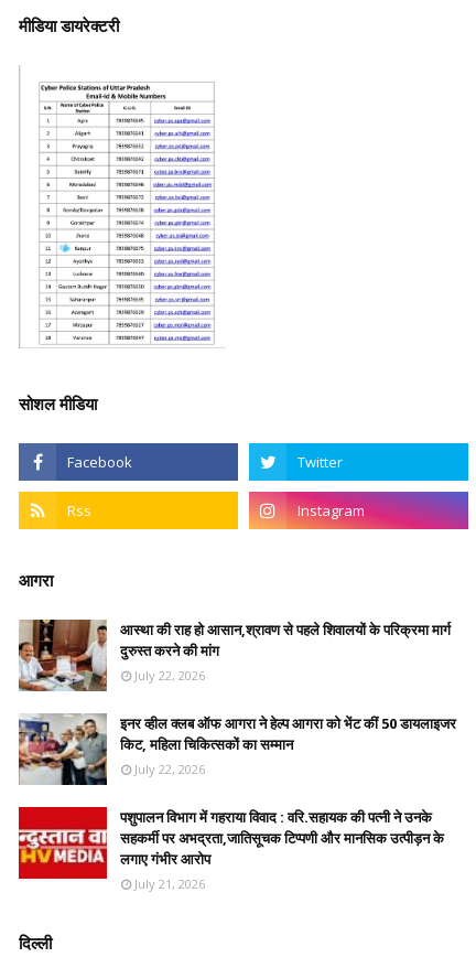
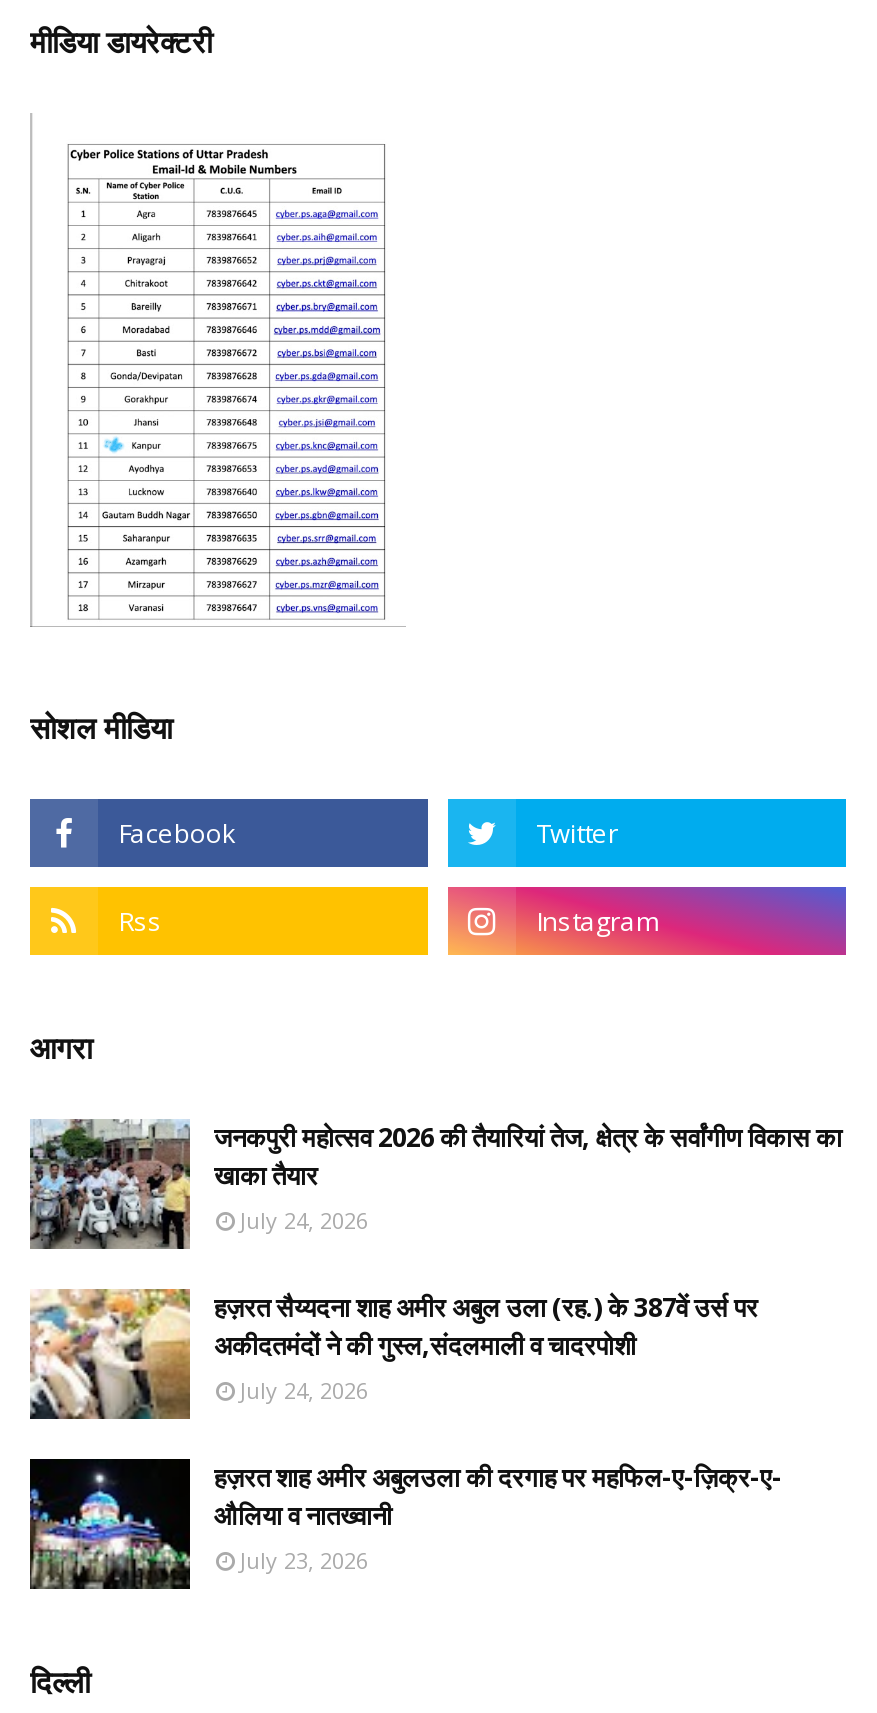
[19,619,451,691] [image] | आस्था की राह हो आसान,श्रावण से पहले शिवालयों के परिक्रमा मार्ग | दुरुस्त करने की मांग | July 22, 2026 -> [30,1119,842,1251] [image] | जनकपुरी महोत्सव 2026 की तैयारियां तेज, क्षेत्र के सर्वांगीण विकास का | खाका तैयार | July 24, 2026
[18,713,456,786] [image] | इनर व्हील क्लब ऑफ आगरा ने हेल्प आगरा को भेंट कीं 50 डायलाइजर | किट, महिला चिकित्सकों का सम्मान | July 22, 2026 -> [30,1289,758,1421] [image] | हज़रत सैय्यदना शाह अमीर अबुल उला (रह.) के 387वें उर्स पर | अकीदतमंदों ने की गुस्ल,संदलमाली व चादरपोशी | July 24, 2026
[18,806,444,892] [image] | पशुपालन विभाग में गहराया विवाद : वरि.सहायक की पत्नी ने उनके | सहकर्मी पर अभद्रता,जातिसूचक टिप्पणी और मानसिक उत्पीड़न के | लगाए गंभीर आरोप | July 21, 2026 -> [28,1457,782,1591] [image] | हज़रत शाह अमीर अबुलउला की दरगाह पर महफिल-ए-ज़िक्र-ए- | औलिया व नातख्वानी | July 23, 2026

